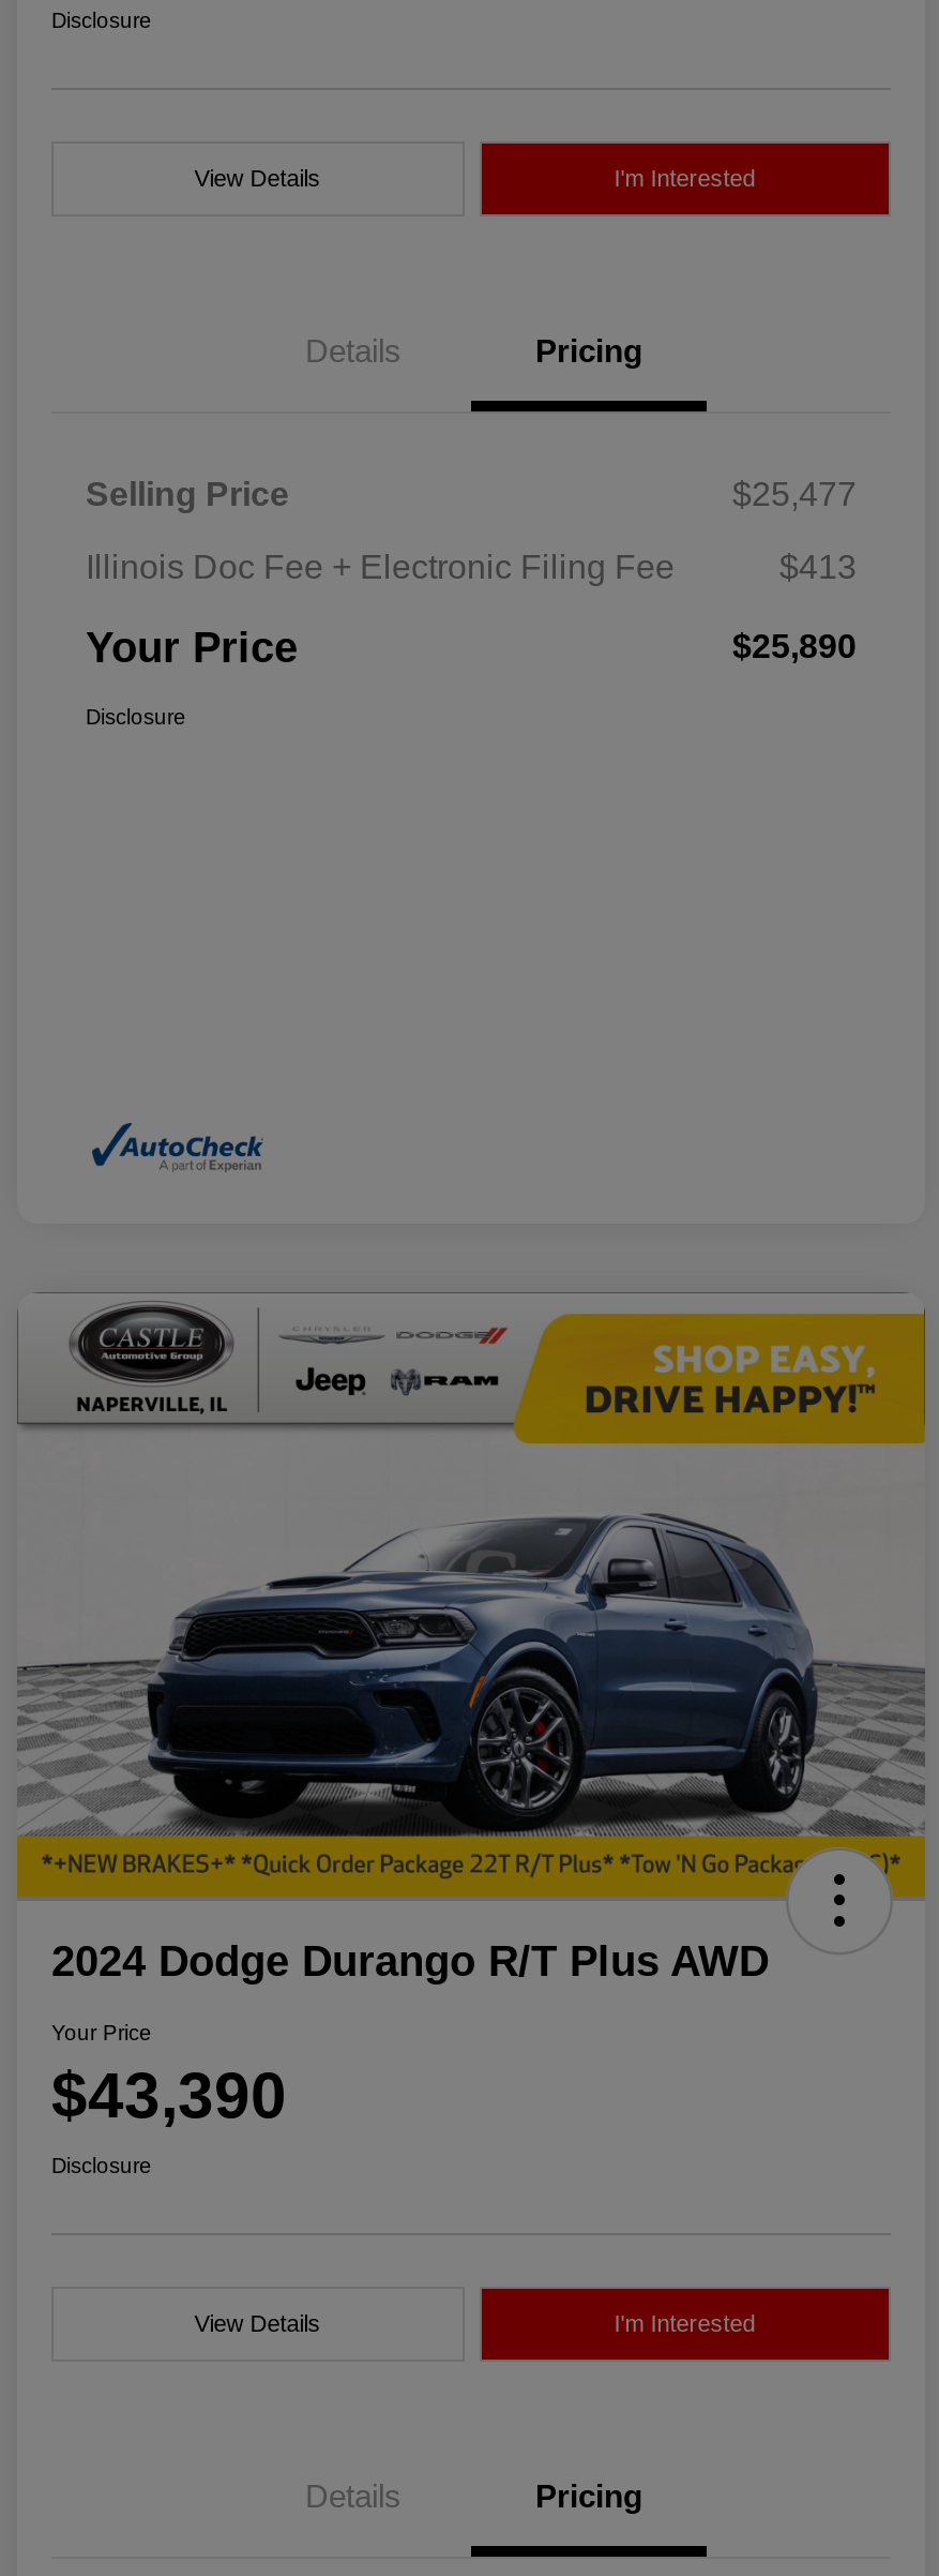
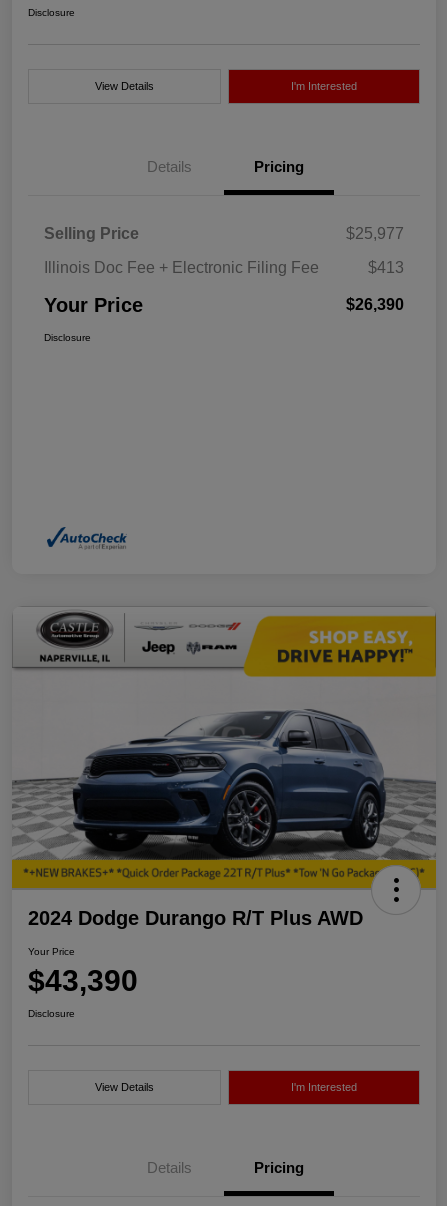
[732,477,857,513] $25,477 -> [346,225,404,242] $25,977
[732,629,857,665] $25,890 -> [346,296,404,313] $26,390

